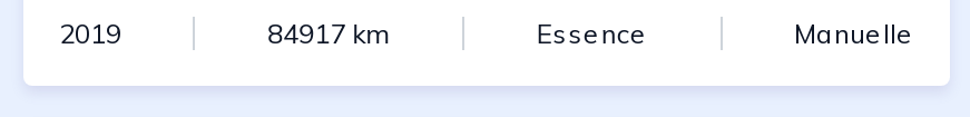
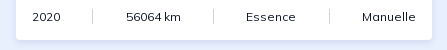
[59,17,390,50] 2019 | 84917 km -> [32,9,181,24] 2020 | 56064 km

